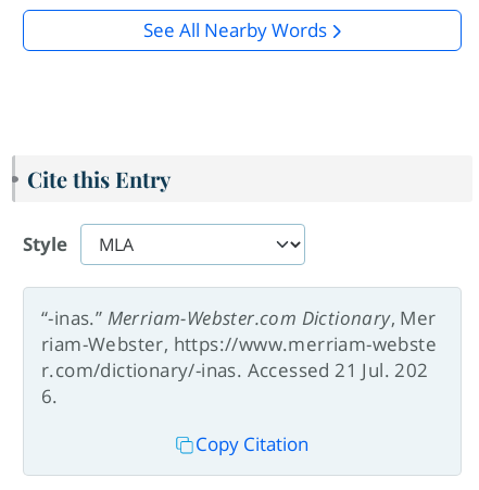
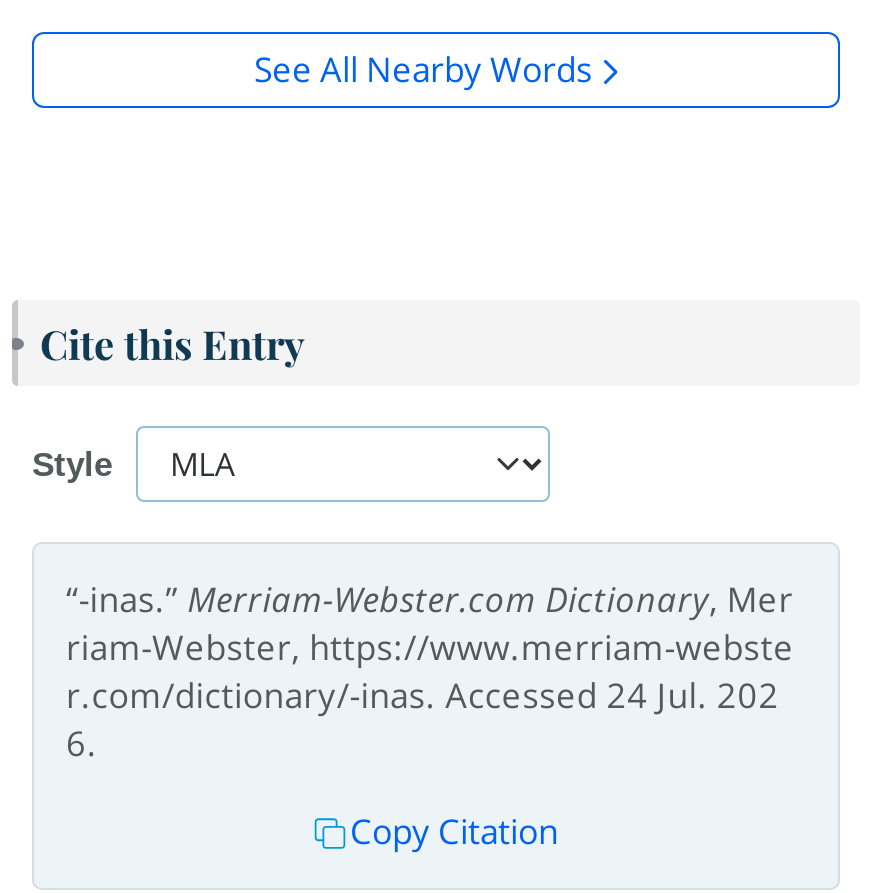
[41,357,429,382] r.com/dictionary/-inas. Accessed 21 Jul. 202 -> [66,672,779,718] r.com/dictionary/-inas. Accessed 24 Jul. 202

